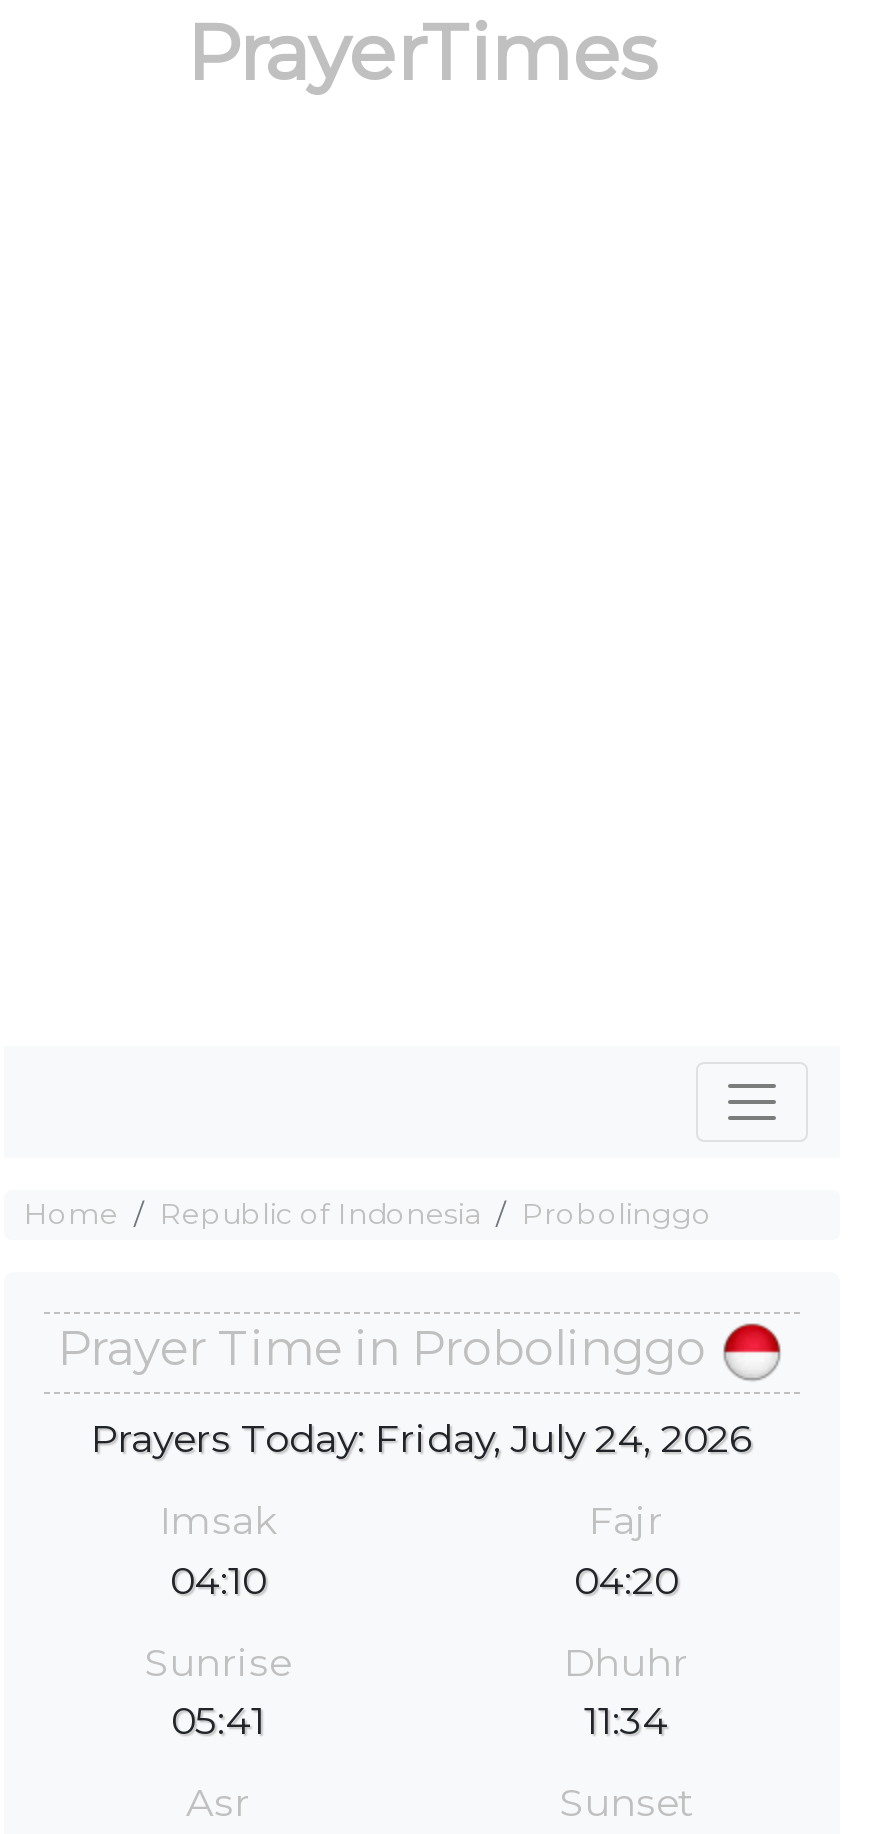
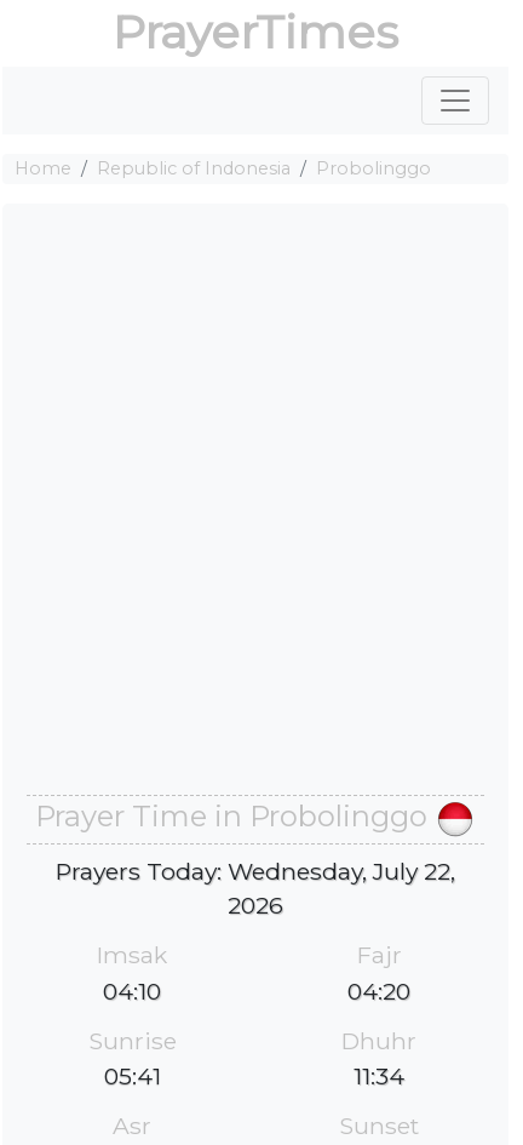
moved [24,1196,712,1232] -> [15,158,431,179]: Home | Republic of Indonesia | Probolinggo
[91,1414,753,1462] Prayers Today: Friday, July 24, 2026 -> [56,856,455,919] Prayers Today: Wednesday, July 22, | 2026

